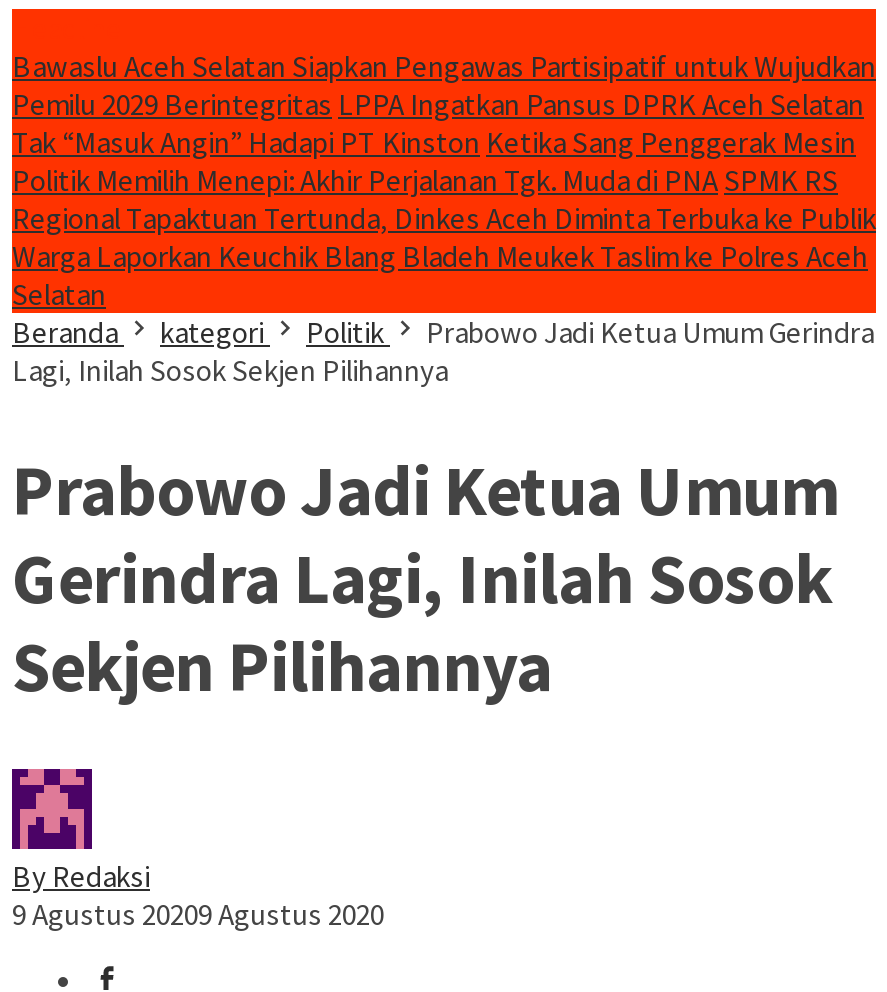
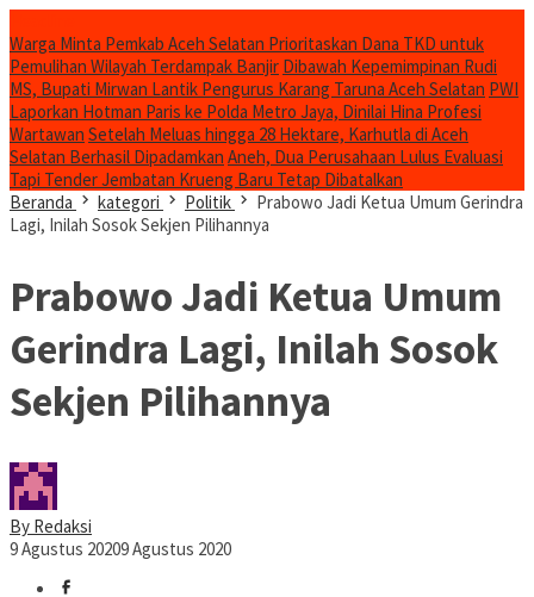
[12,47,876,313] Bawaslu Aceh Selatan Siapkan Pengawas Partisipatif untuk Wujudkan | Pemilu 2029 Berintegritas LPPA Ingatkan Pansus DPRK Aceh Selatan | Tak “Masuk Angin” Hadapi PT Kinston Ketika Sang Penggerak Mesin | Politik Memilih Menepi: Akhir Perjalanan Tgk. Muda di PNA SPMK RS | Regional Tapaktuan Tertunda, Dinkes Aceh Diminta Terbuka ke Publik | Warga Laporkan Keuchik Blang Bladeh Meukek Taslim ke Polres Aceh | Selatan -> [10,32,519,191] Warga Minta Pemkab Aceh Selatan Prioritaskan Dana TKD untuk | Pemulihan Wilayah Terdampak Banjir Dibawah Kepemimpinan Rudi | MS, Bupati Mirwan Lantik Pengurus Karang Taruna Aceh Selatan PWI | Laporkan Hotman Paris ke Polda Metro Jaya, Dinilai Hina Profesi | Wartawan Setelah Meluas hingga 28 Hektare, Karhutla di Aceh | Selatan Berhasil Dipadamkan Aneh, Dua Perusahaan Lulus Evaluasi | Tapi Tender Jembatan Krueng Baru Tetap Dibatalkan

